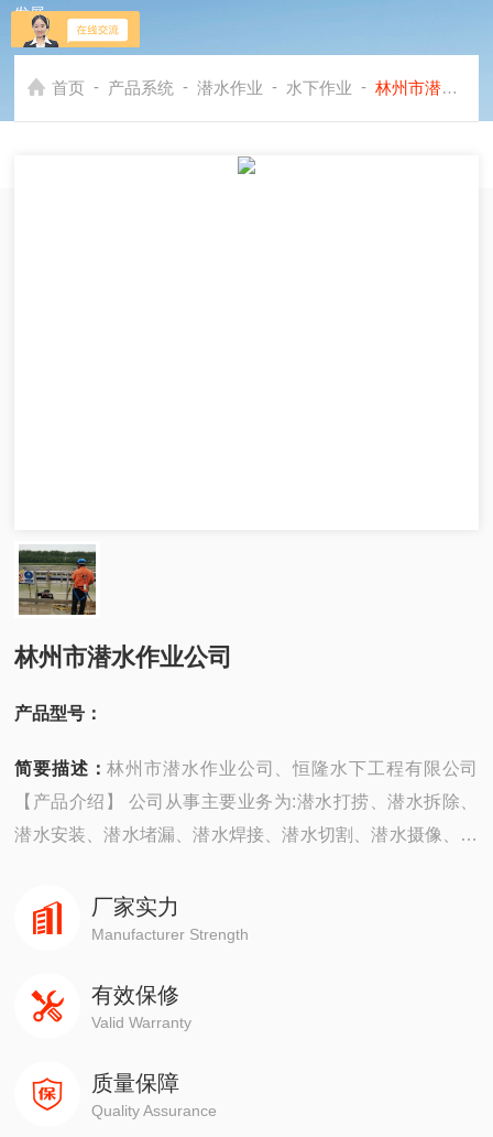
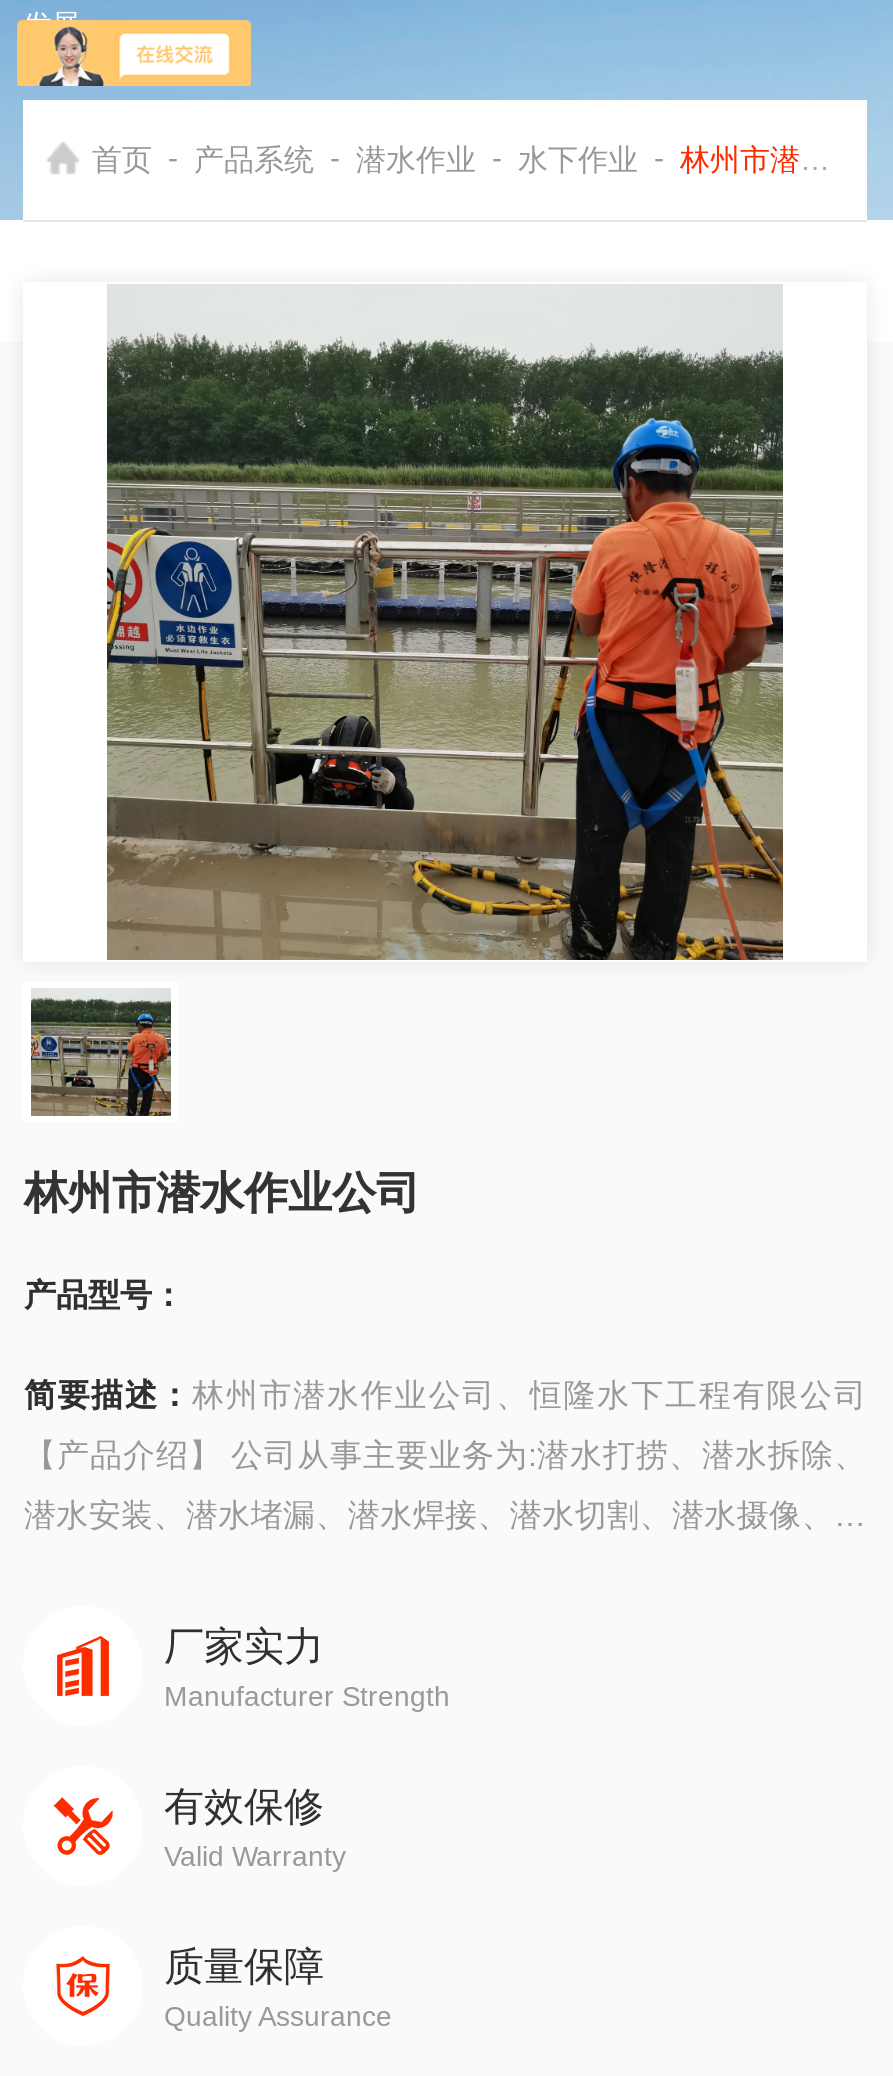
none -> [105,286,785,962] [image]

